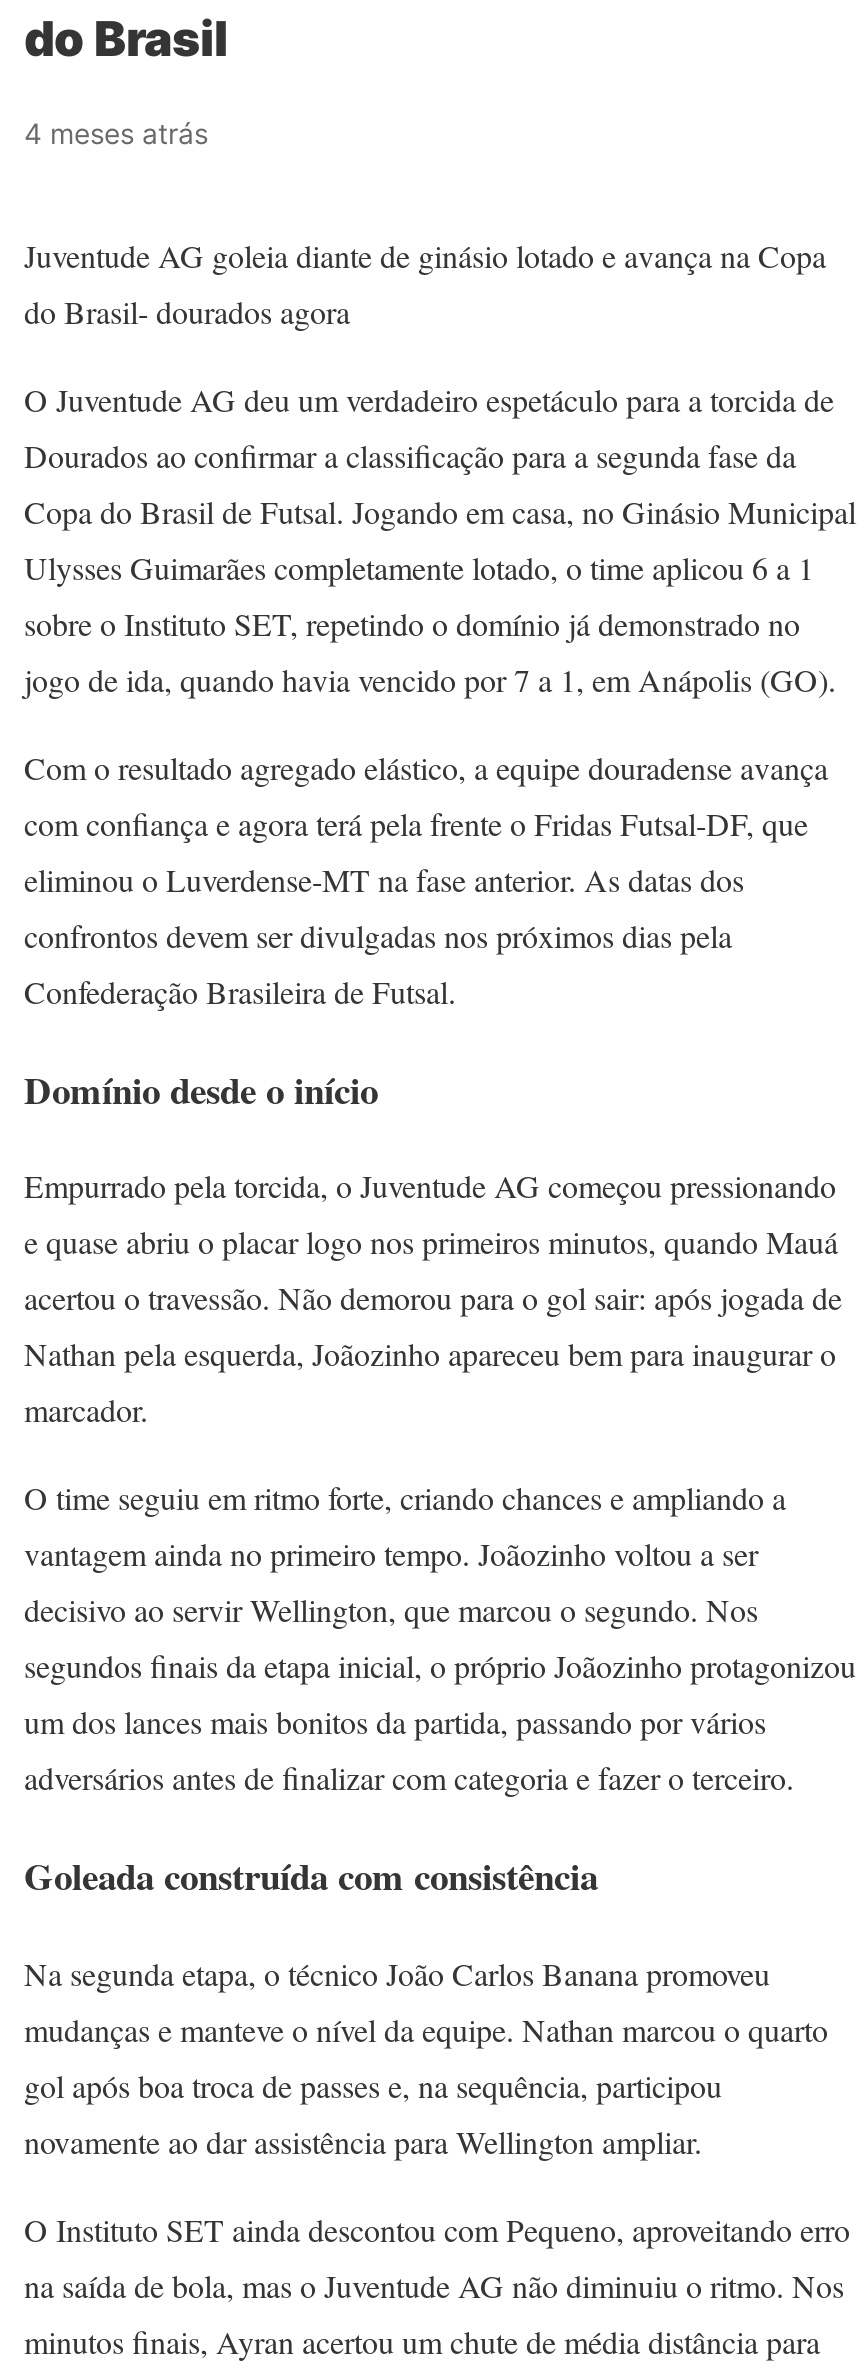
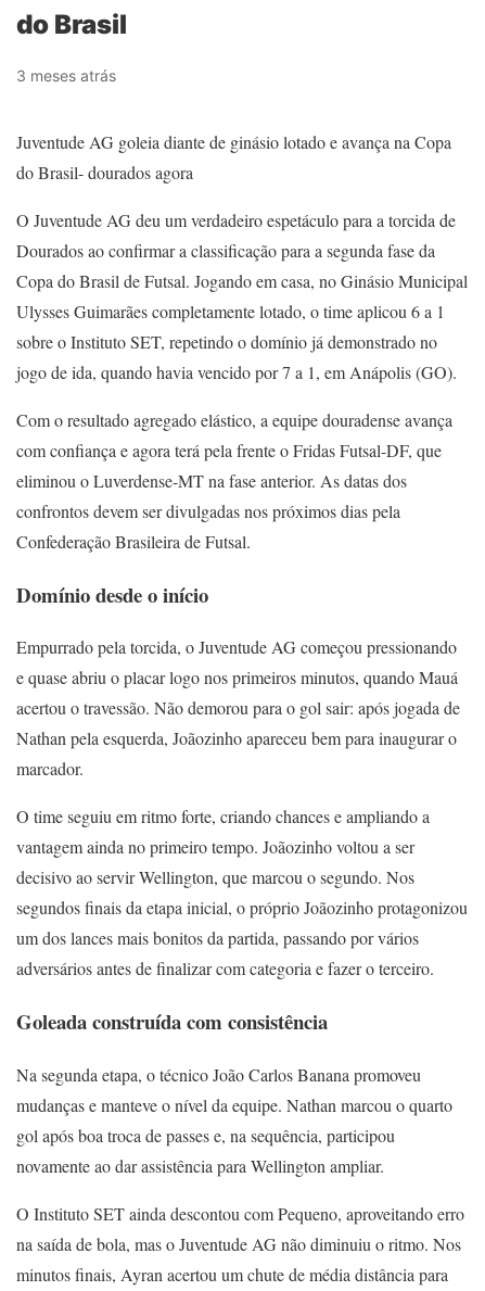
[24,116,208,150] 4 meses atrás -> [16,66,116,85] 3 meses atrás

